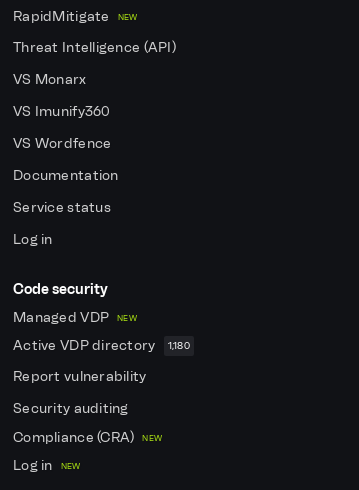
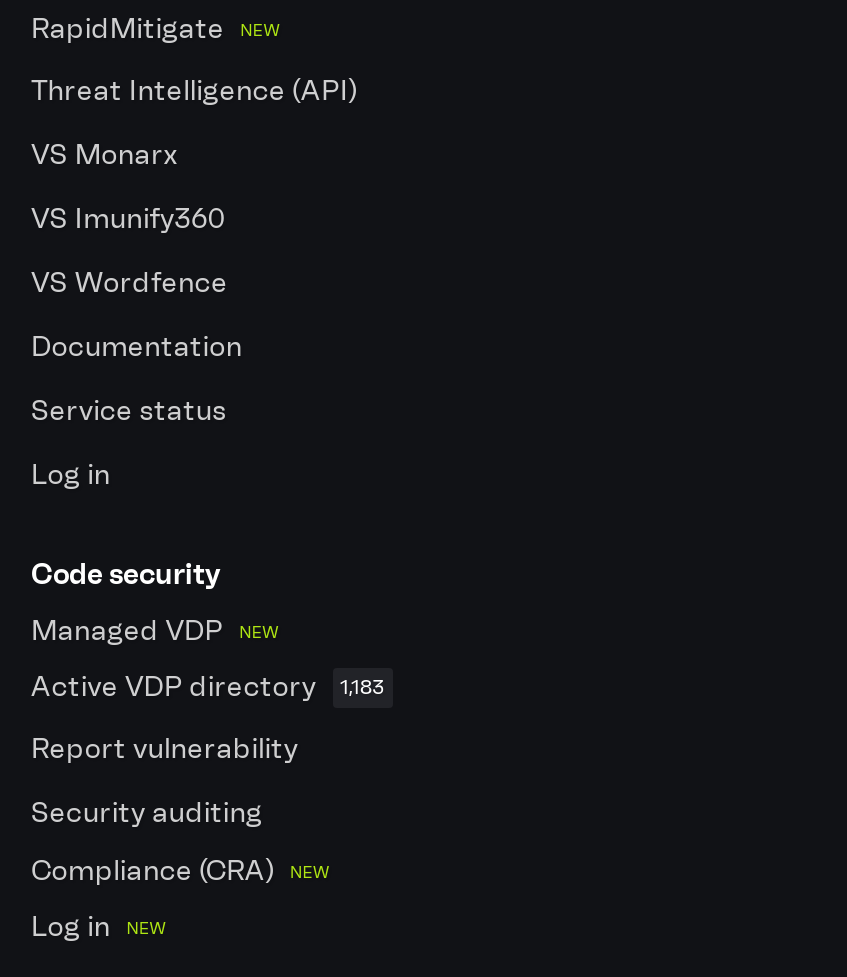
[13,337,190,354] Active VDP directory 1,180 -> [31,670,385,704] Active VDP directory 1,183

